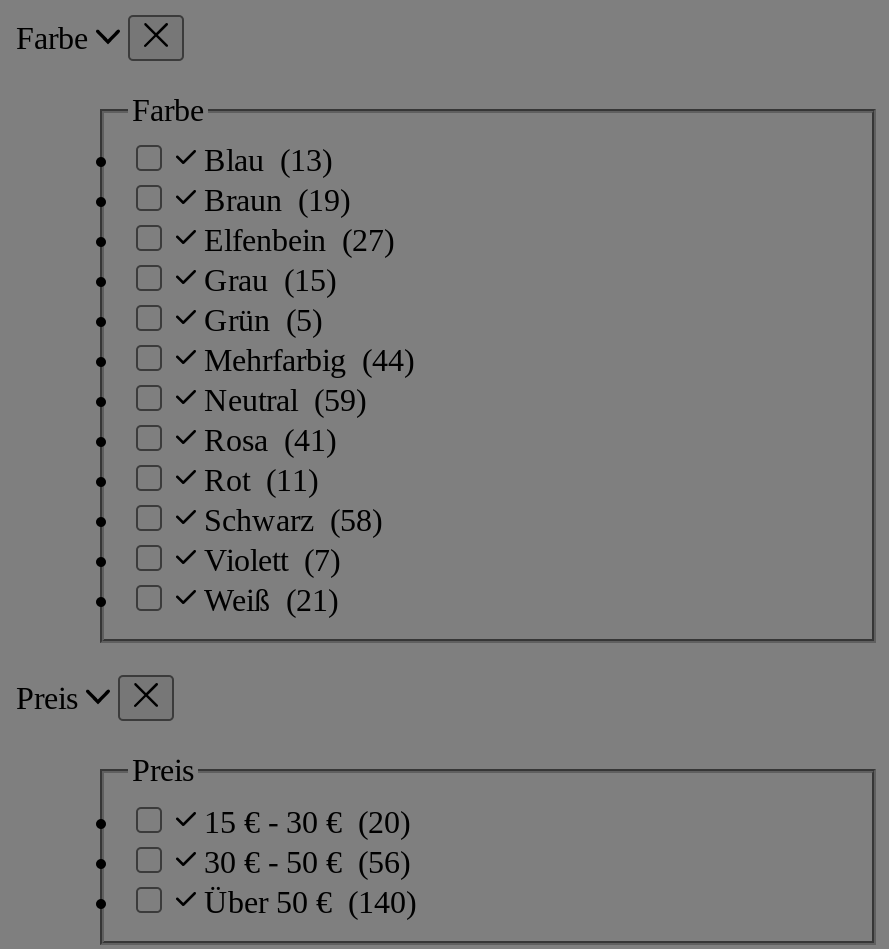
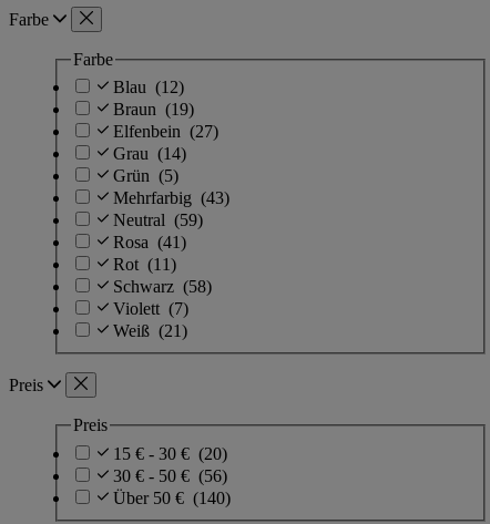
[204,144,332,178] Blau (13) -> [113,78,184,97] Blau (12)
[204,264,336,298] Grau (15) -> [113,144,186,163] Grau (14)
[204,344,414,378] Mehrfarbig (44) -> [113,189,229,208] Mehrfarbig (43)

